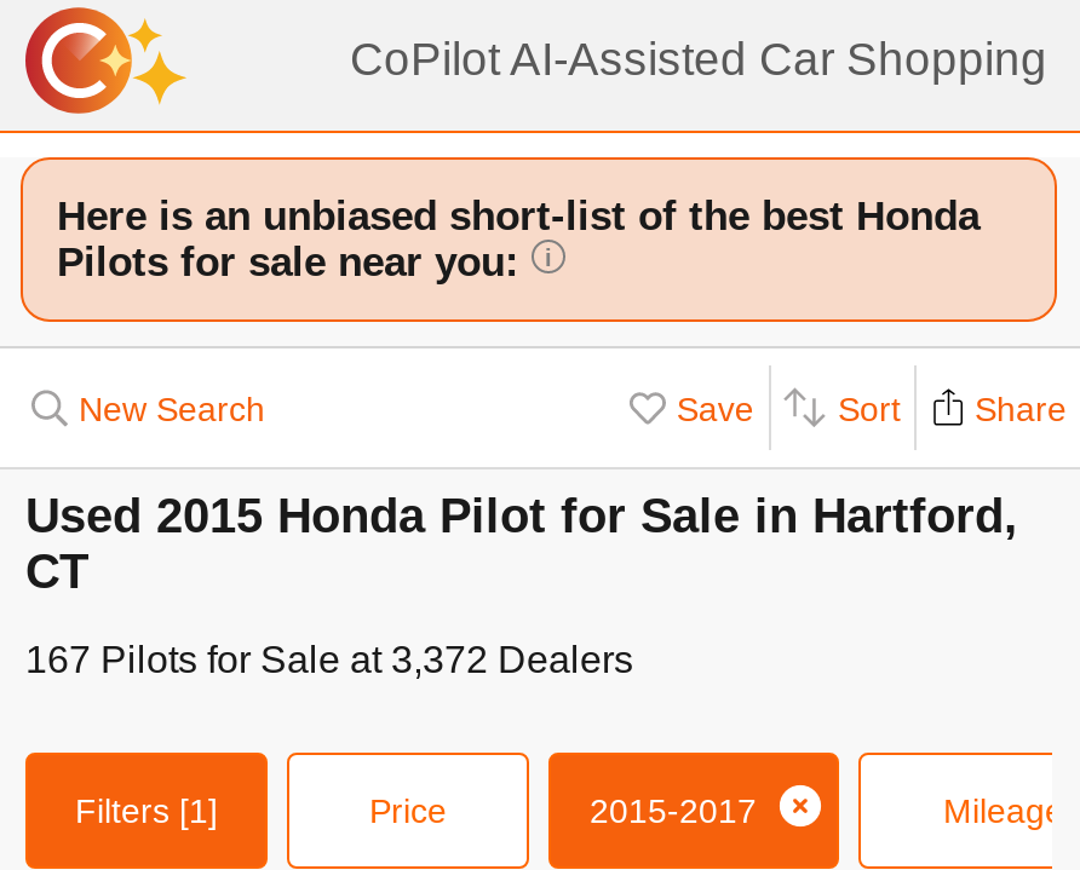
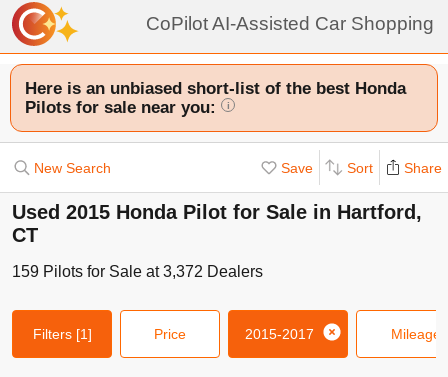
[25,639,633,680] 167 Pilots for Sale at 3,372 Dealers -> [12,263,263,280] 159 Pilots for Sale at 3,372 Dealers

